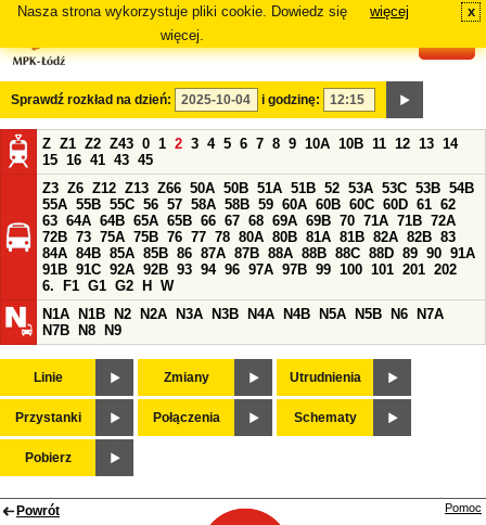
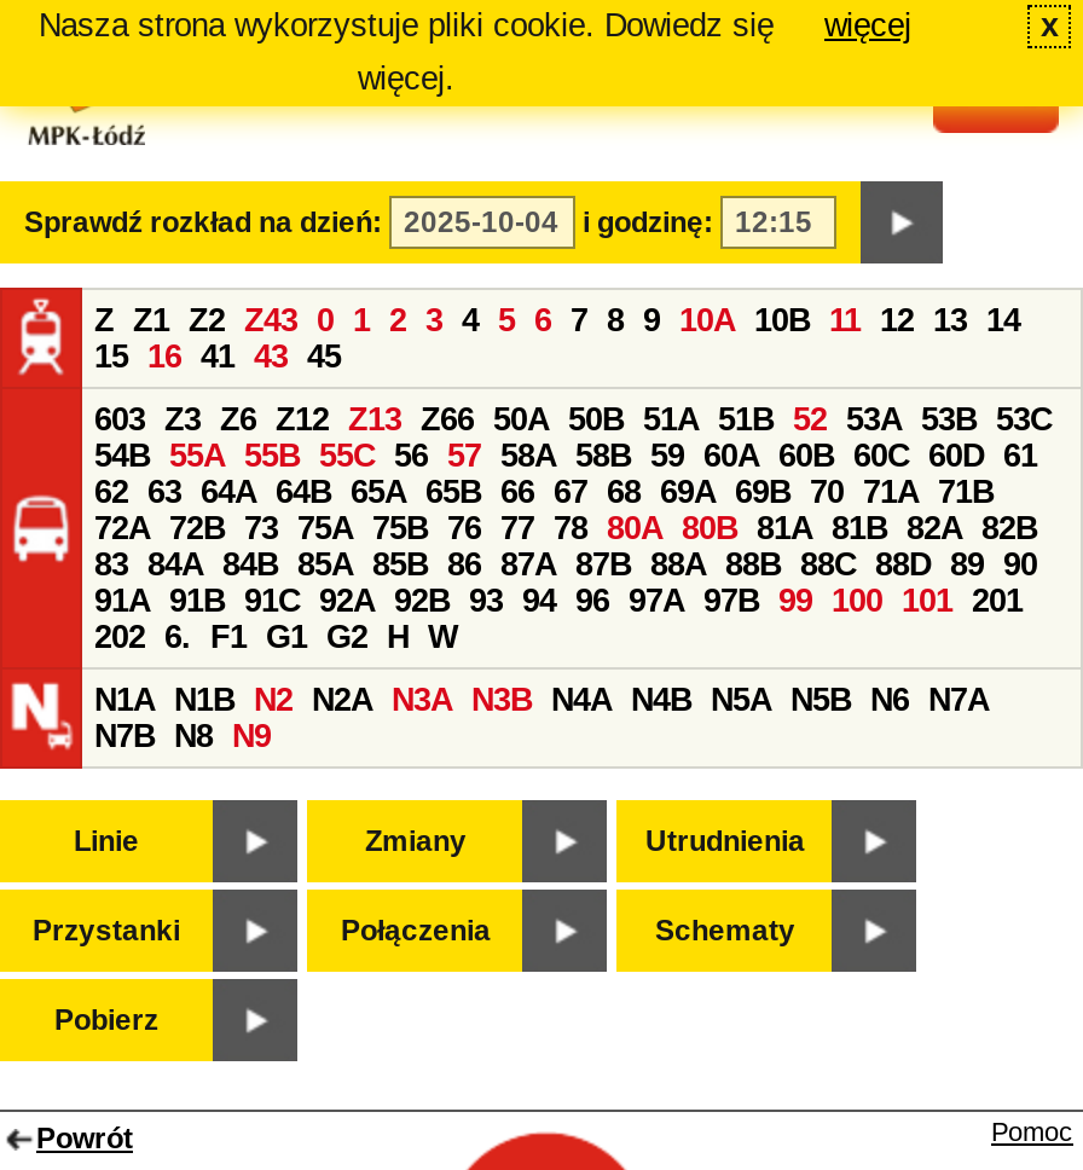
[42,180,475,294] Z3 Z6 Z12 Z13 Z66 50A 50B 51A 51B 52 53A 53C 53B 54B | 55A 55B 55C 56 57 58A 58B 59 60A 60B 60C 60D 61 62 | 63 64A 64B 65A 65B 66 67 68 69A 69B 70 71A 71B 72A | 72B 73 75A 75B 76 77 78 80A 80B 81A 81B 82A 82B 83 | 84A 84B 85A 85B 86 87A 87B 88A 88B 88C 88D 89 90 91A | 91B 91C 92A 92B 93 94 96 97A 97B 99 100 101 201 202 | 6. F1 G1 G2 H W -> [94,401,1052,655] 603 Z3 Z6 Z12 Z13 Z66 50A 50B 51A 51B 52 53A 53B 53C | 54B 55A 55B 55C 56 57 58A 58B 59 60A 60B 60C 60D 61 | 62 63 64A 64B 65A 65B 66 67 68 69A 69B 70 71A 71B | 72A 72B 73 75A 75B 76 77 78 80A 80B 81A 81B 82A 82B | 83 84A 84B 85A 85B 86 87A 87B 88A 88B 88C 88D 89 90 | 91A 91B 91C 92A 92B 93 94 96 97A 97B 99 100 101 201 | 202 6. F1 G1 G2 H W

